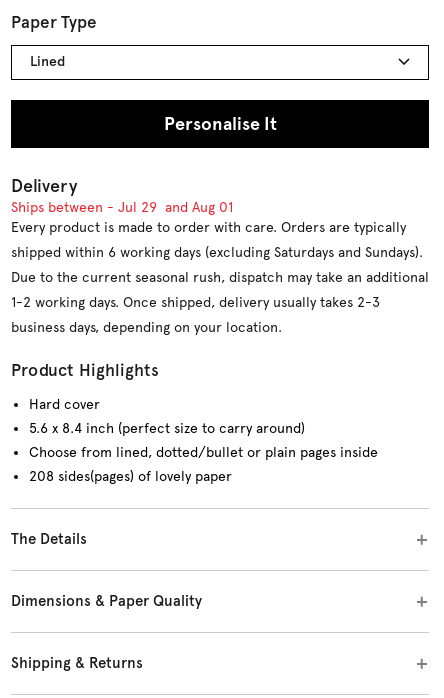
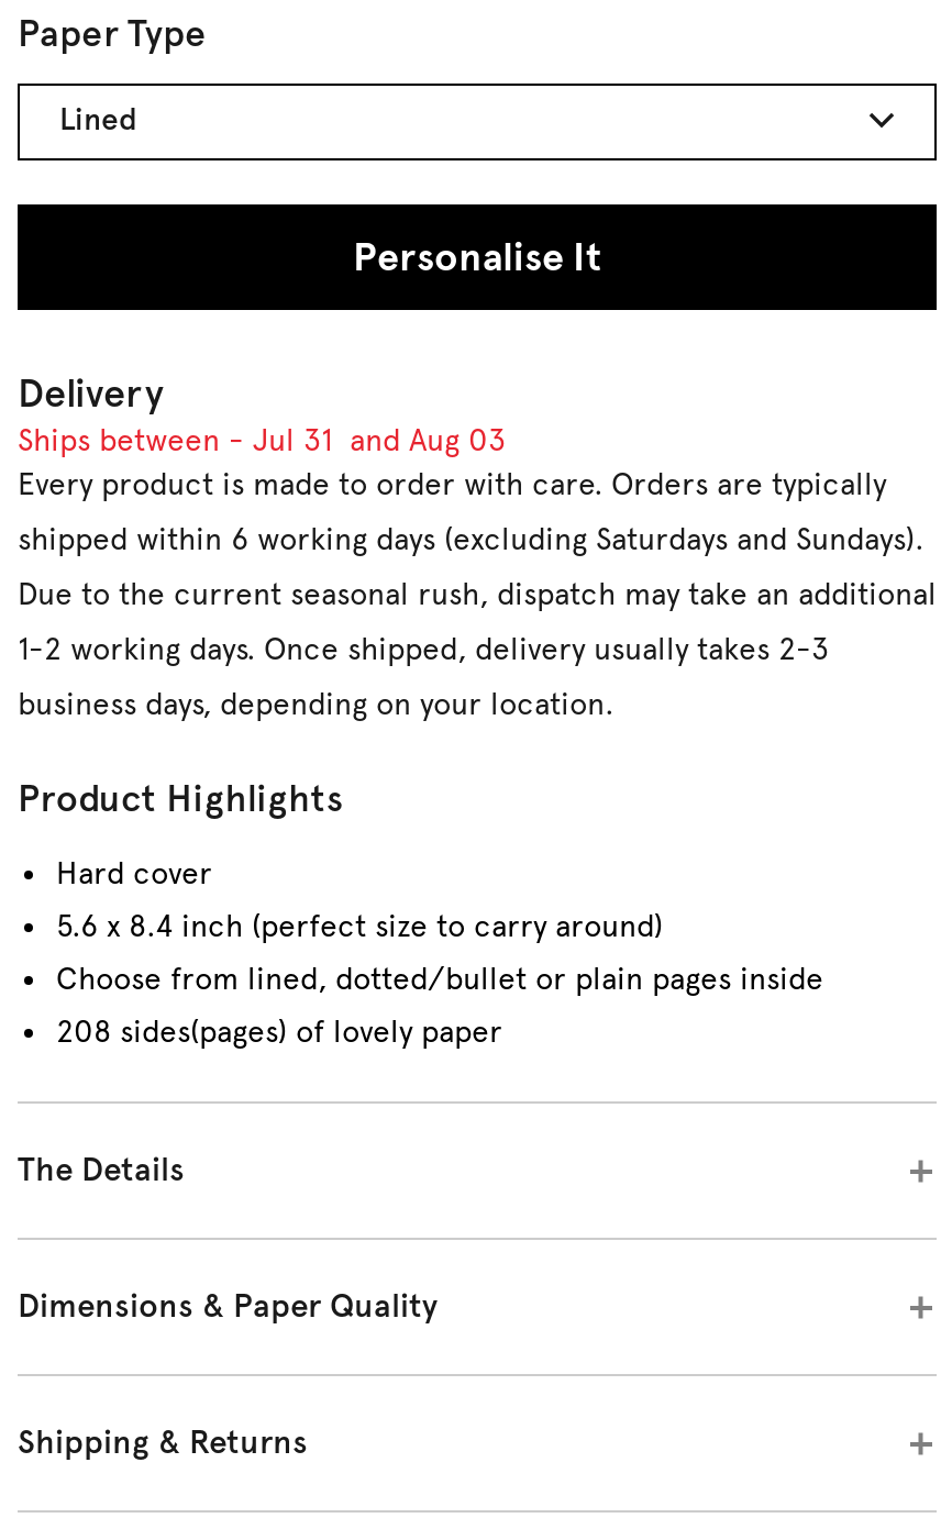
[11,199,233,215] Ships between - Jul 29 and Aug 01 -> [18,422,506,457] Ships between - Jul 31 and Aug 03

